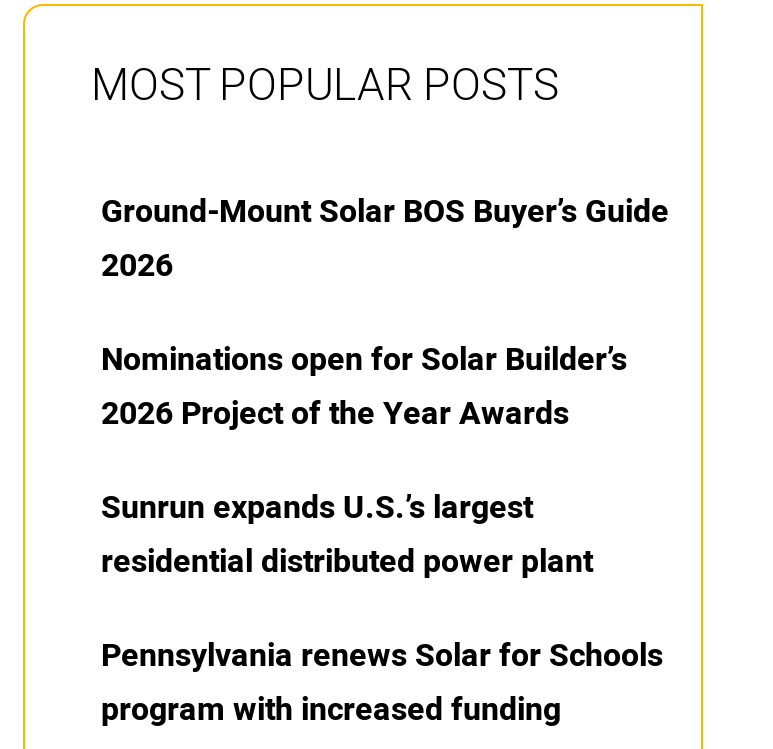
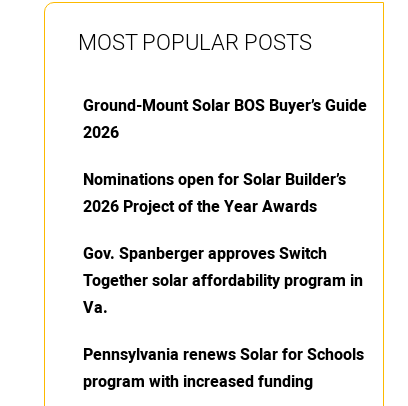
[101,484,593,586] Sunrun expands U.S.’s largest | residential distributed power plant -> [83,242,363,320] Gov. Spanberger approves Switch | Together solar affordability program in | Va.

